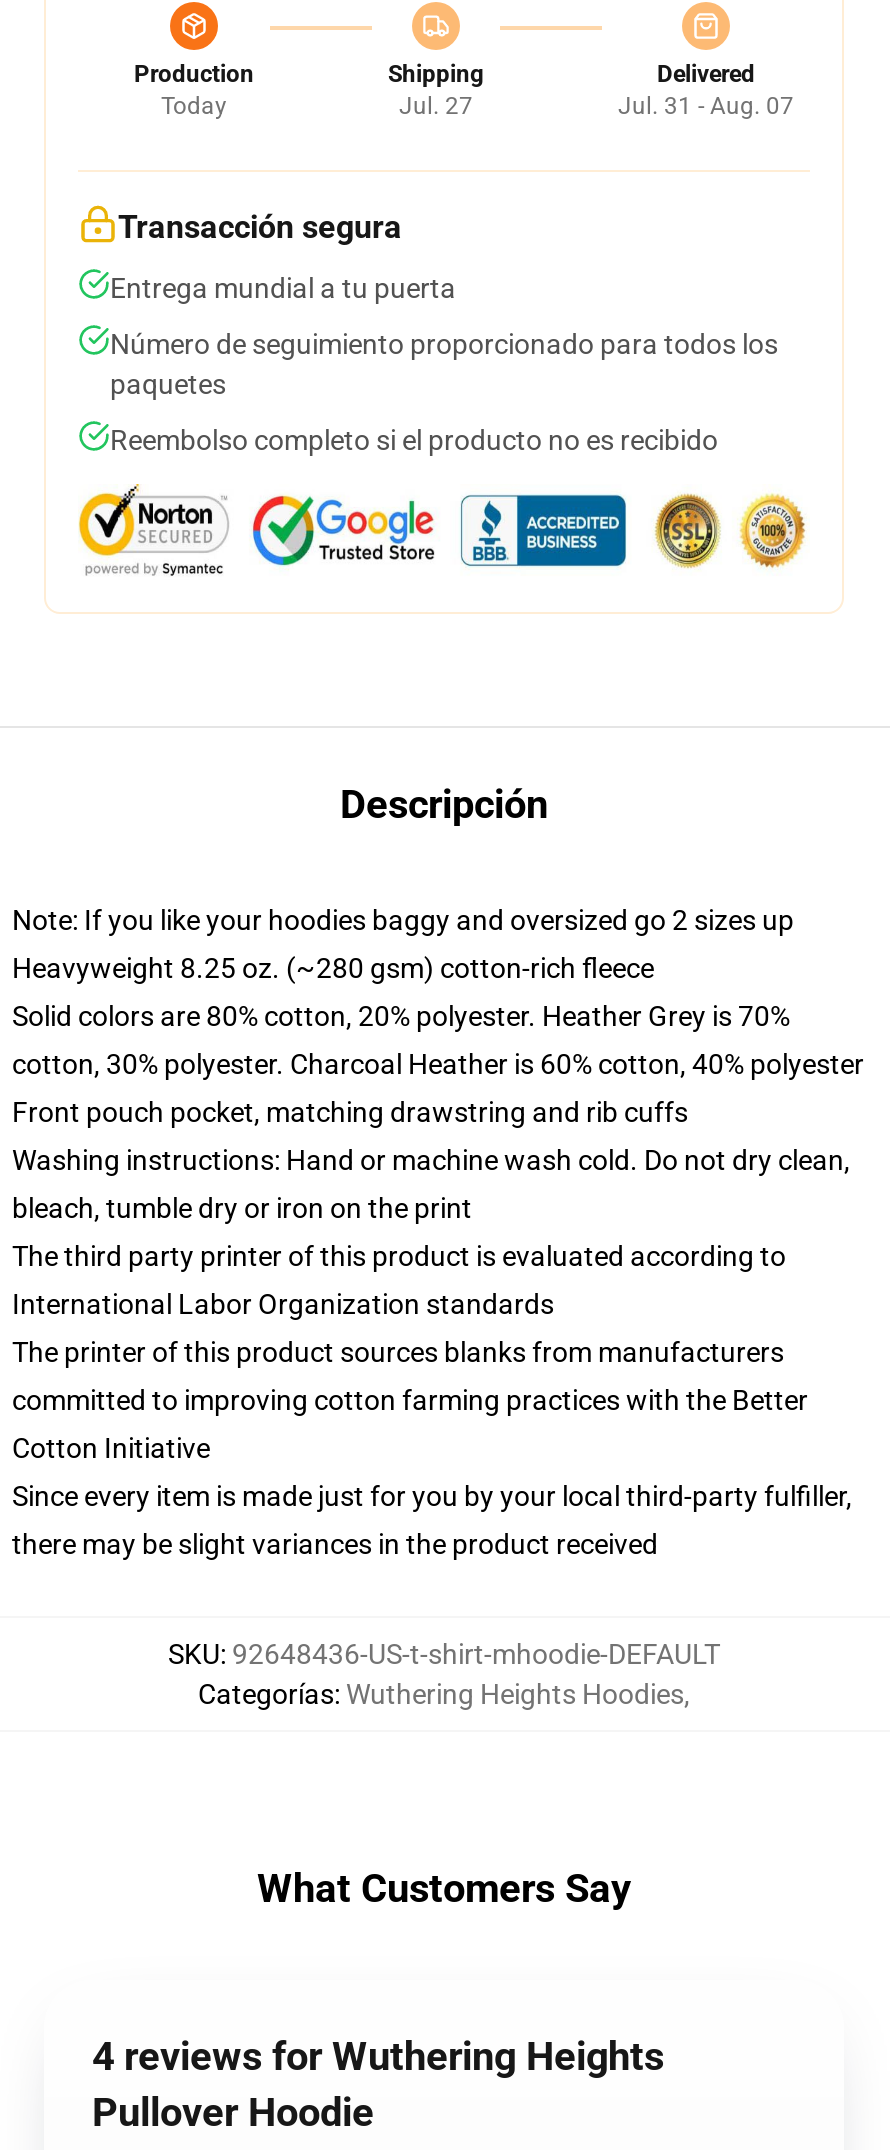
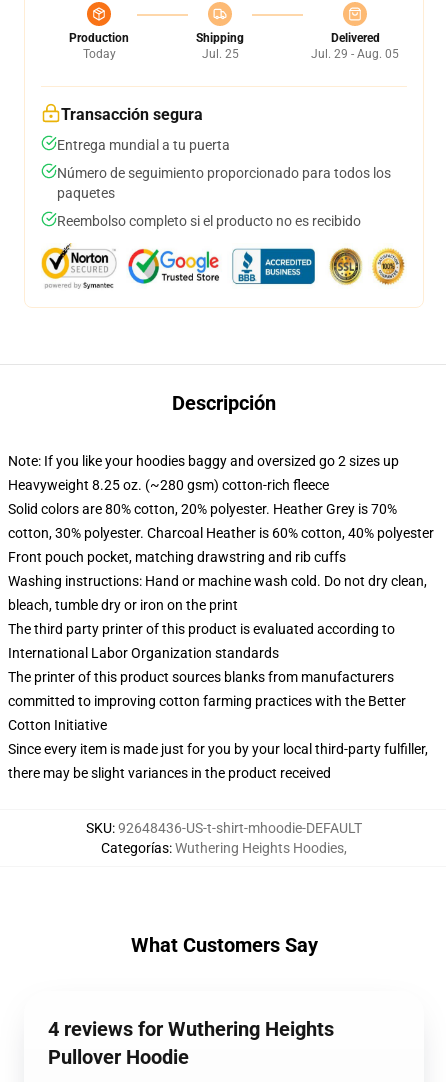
[399,92,473,120] Jul. 27 -> [201,47,238,61] Jul. 25
[618,92,794,120] Jul. 31 - Aug. 07 -> [311,47,399,61] Jul. 29 - Aug. 05

